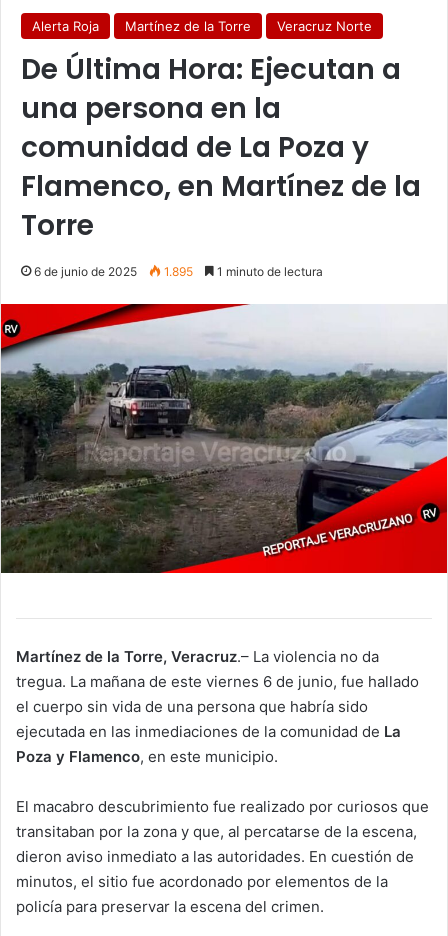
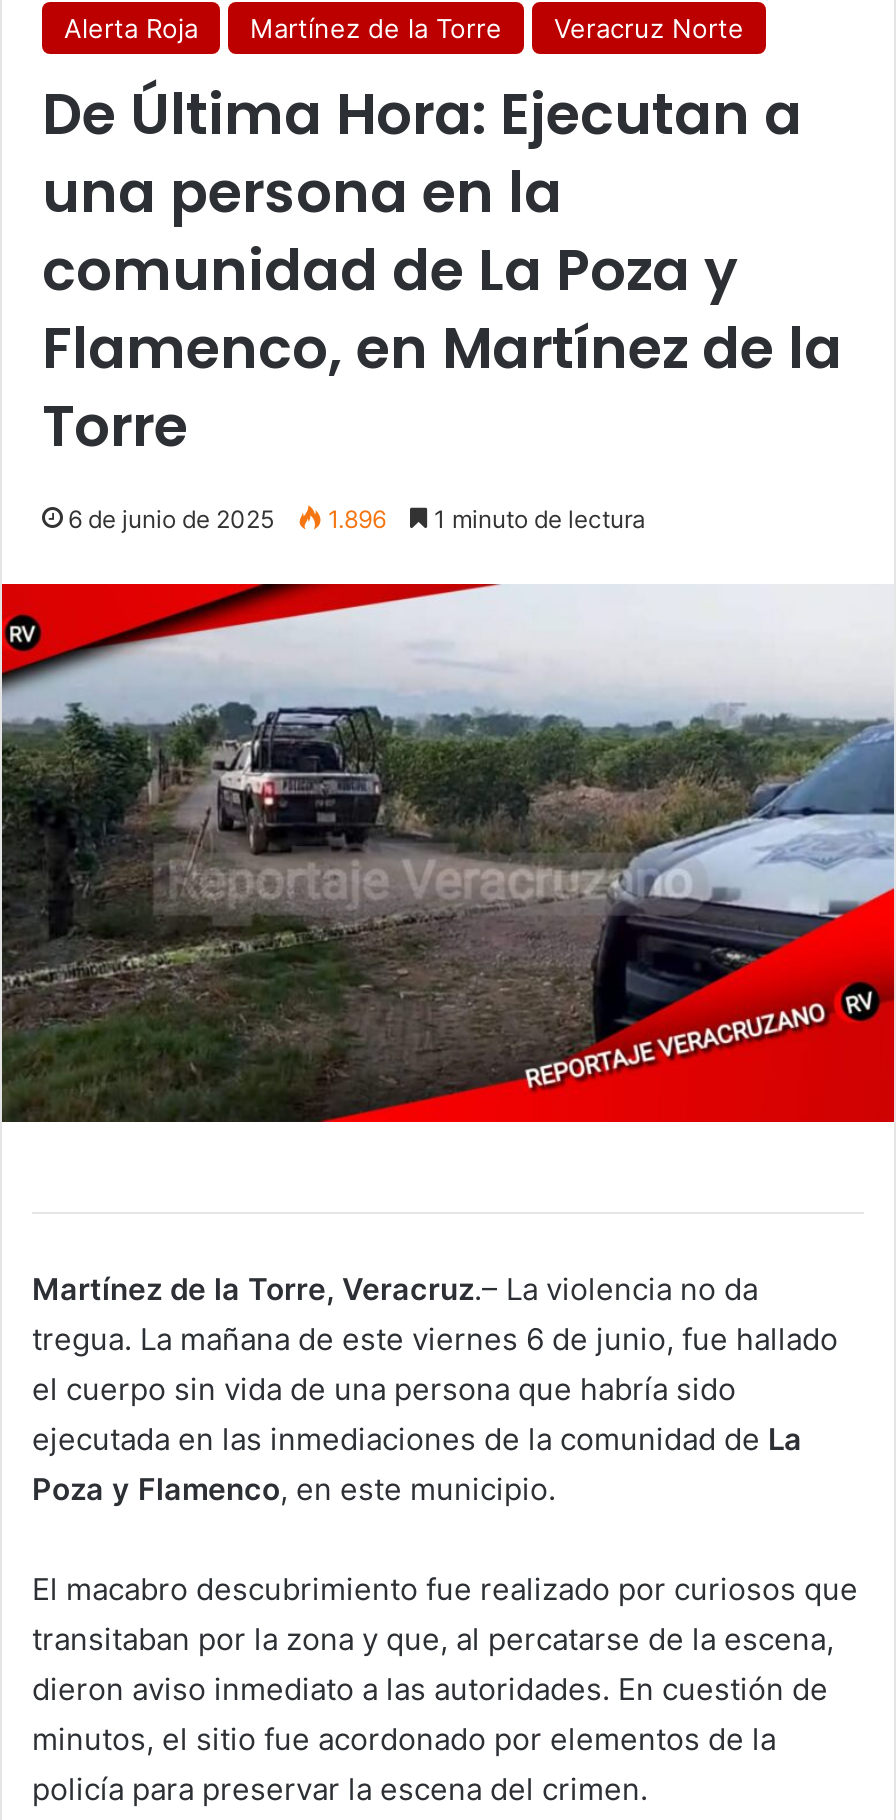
[34,264,323,279] 6 de junio de 2025 1.895 1 minuto de lectura -> [68,504,646,534] 6 de junio de 2025 1.896 1 minuto de lectura

